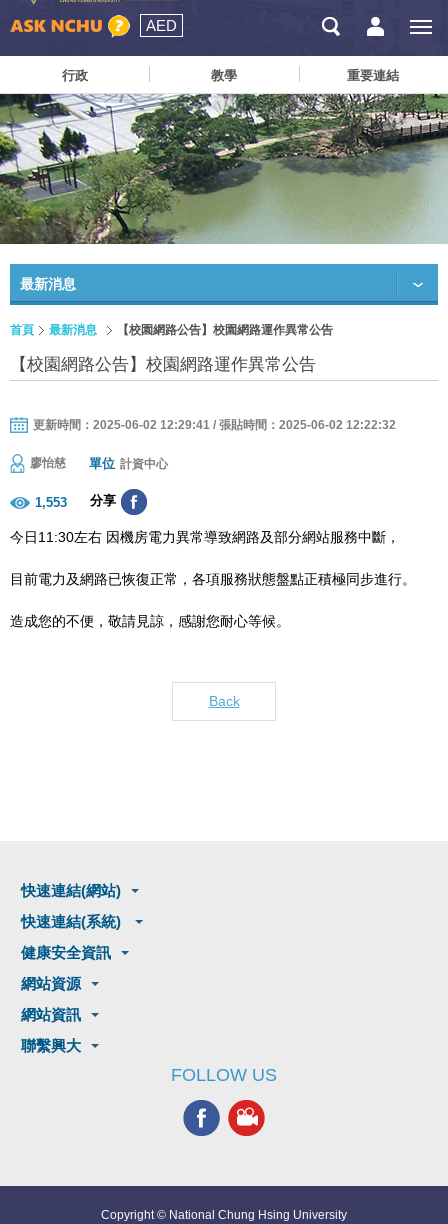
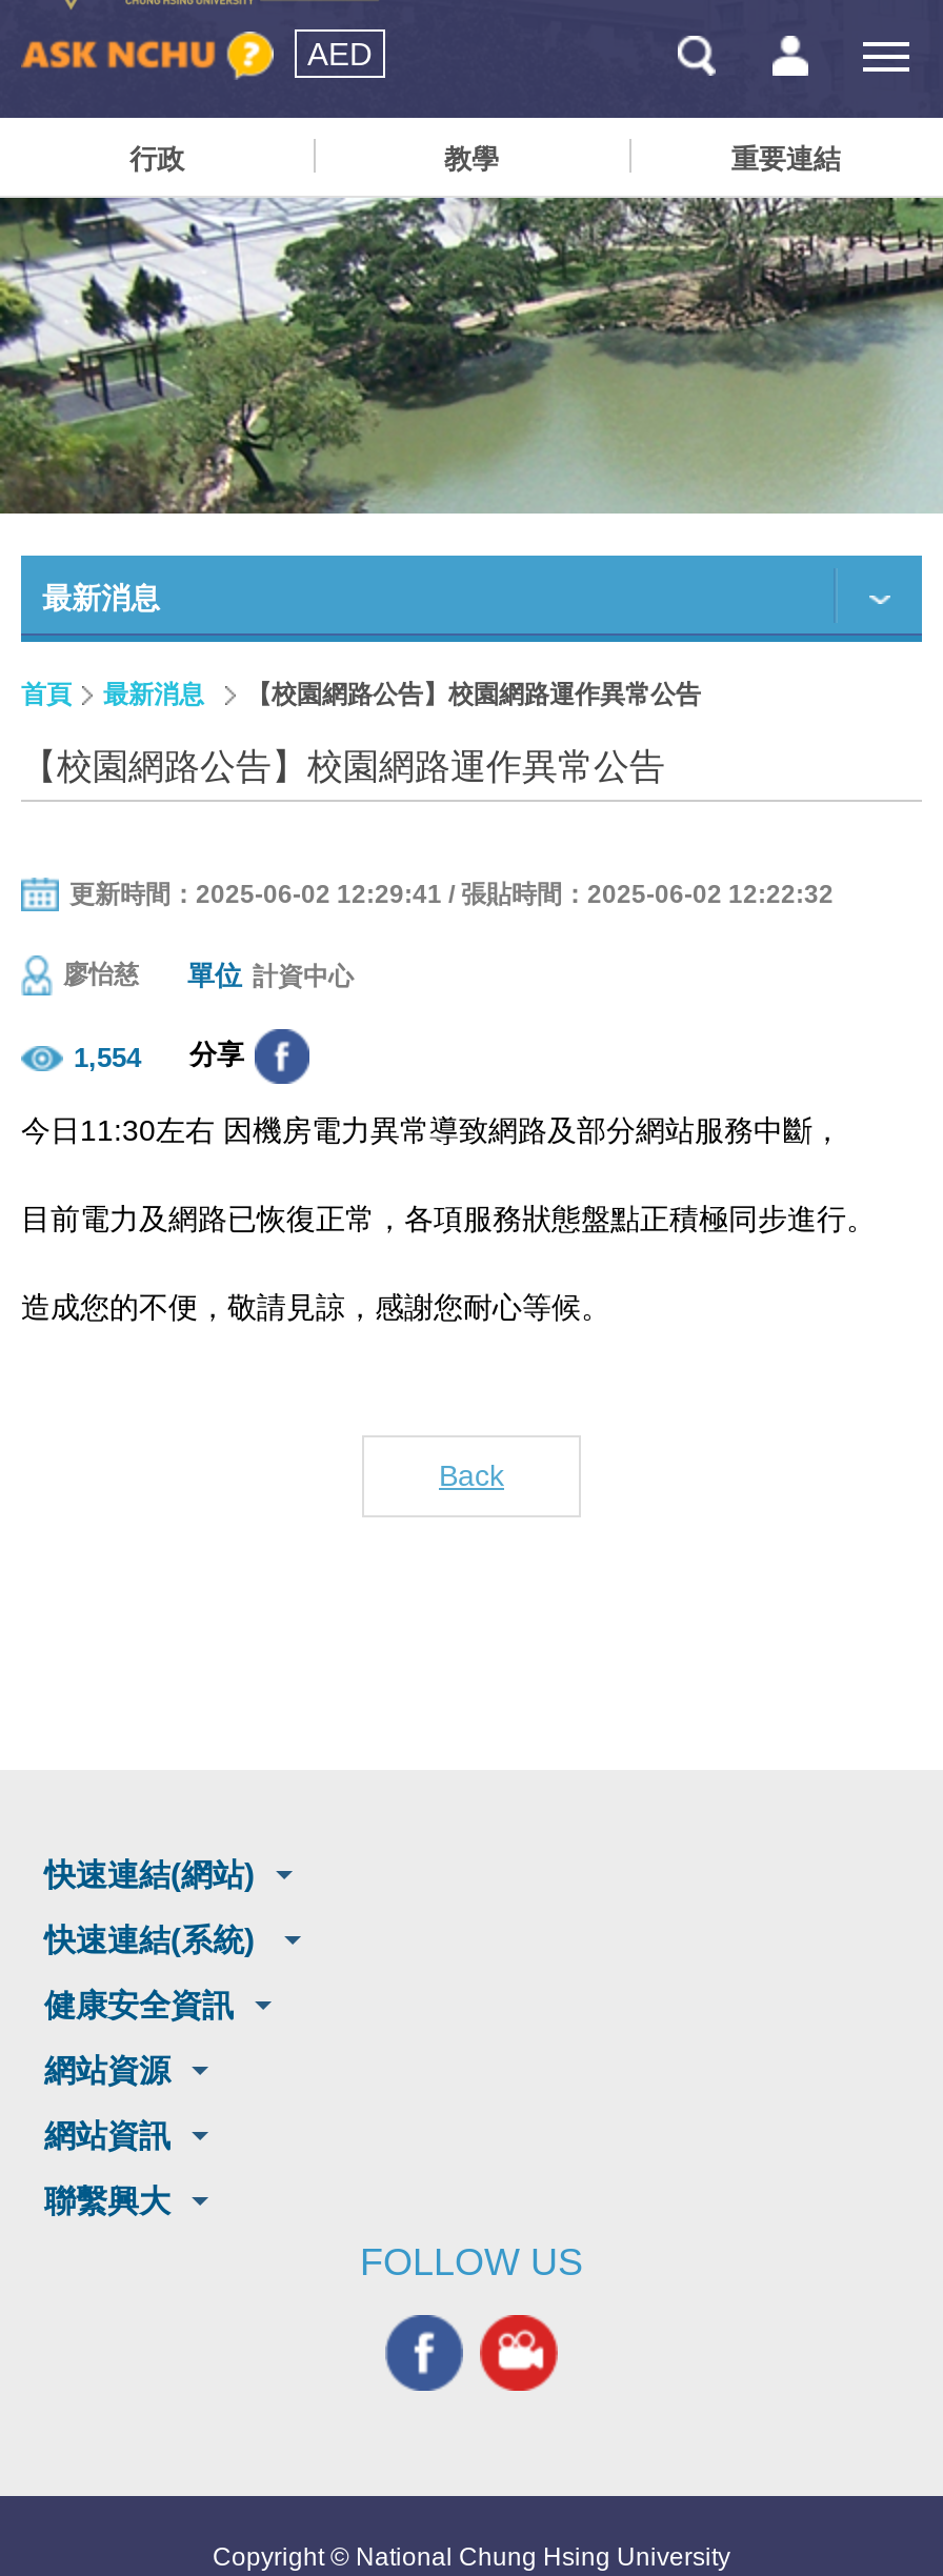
[35,494,116,510] 1,553 分享 -> [74,1039,244,1073] 1,554 分享

